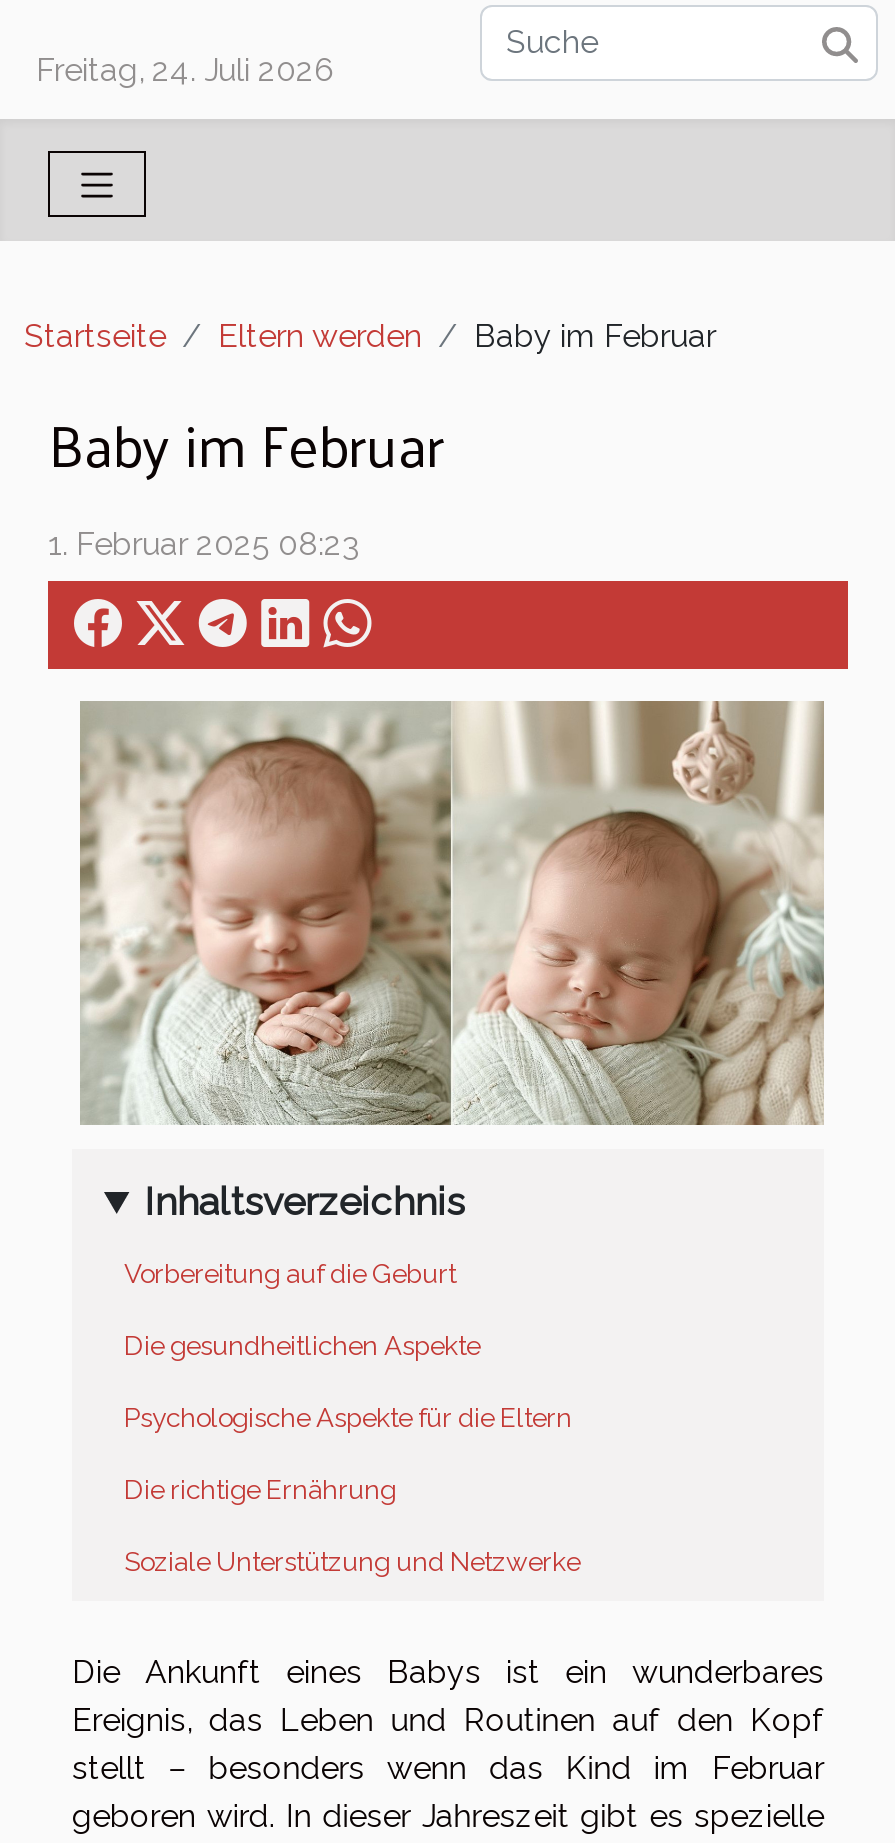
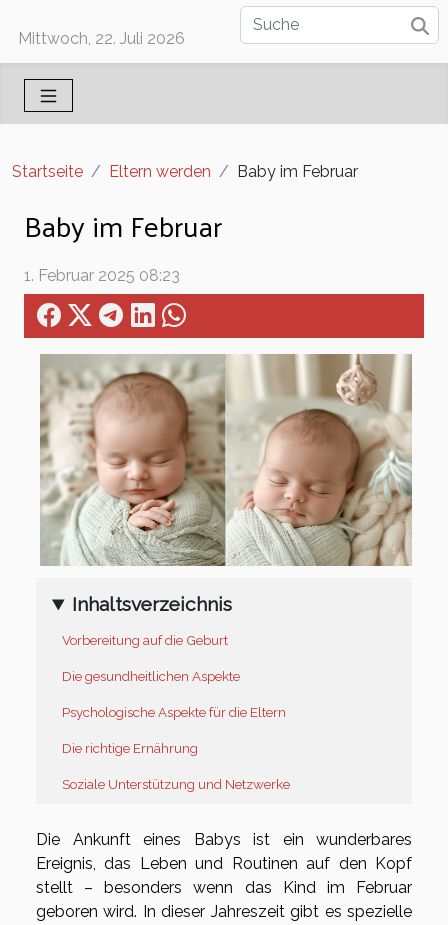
[36,51,334,89] Freitag, 24. Juli 2026 -> [18,29,185,48] Mittwoch, 22. Juli 2026

